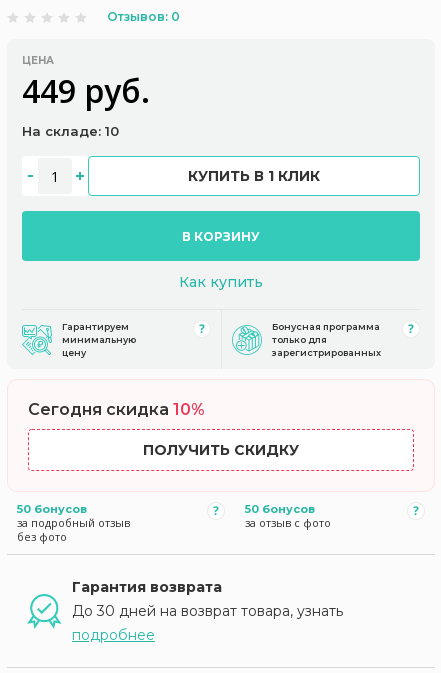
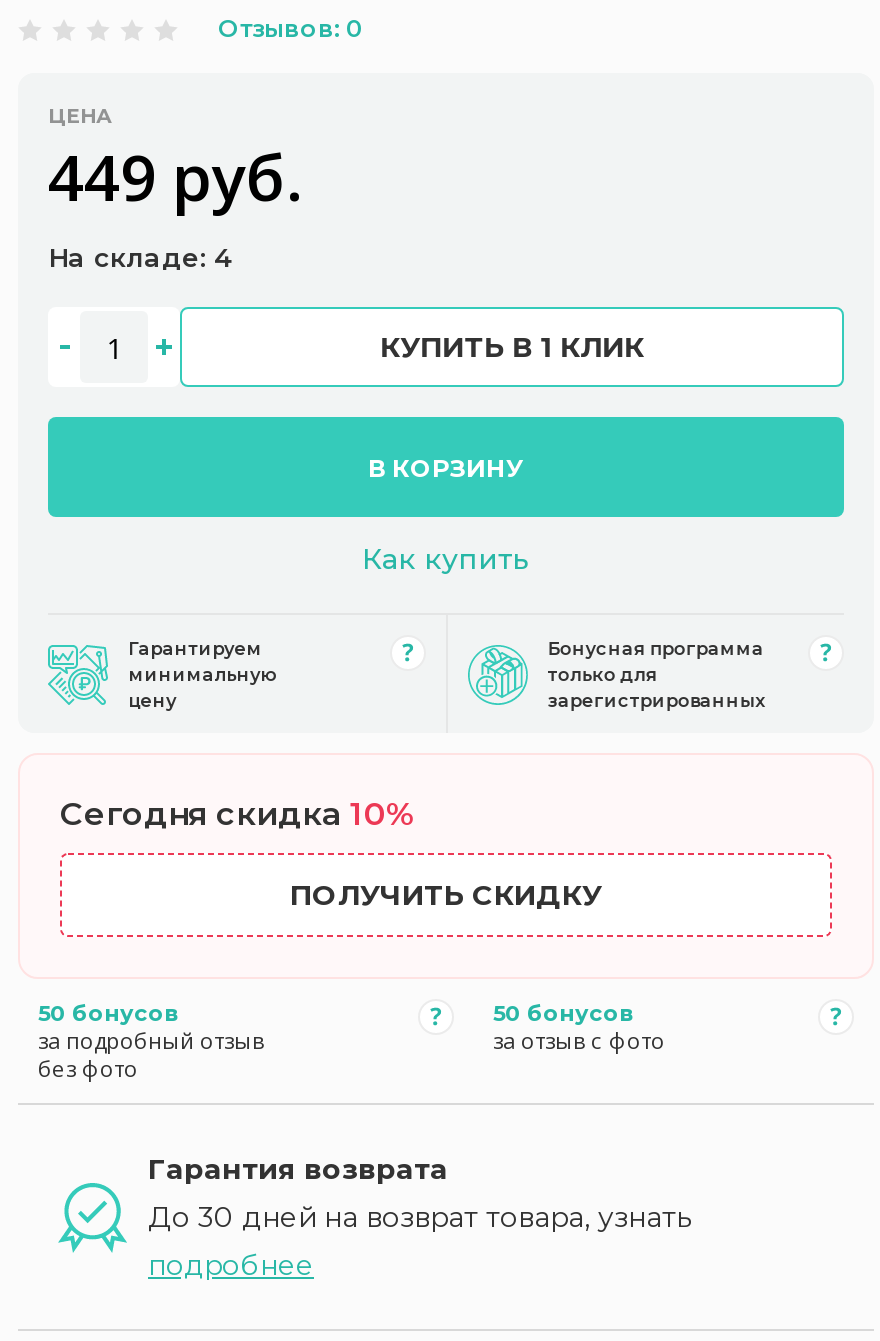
[22,123,119,139] На складе: 10 -> [48,241,232,273] На складе: 4

